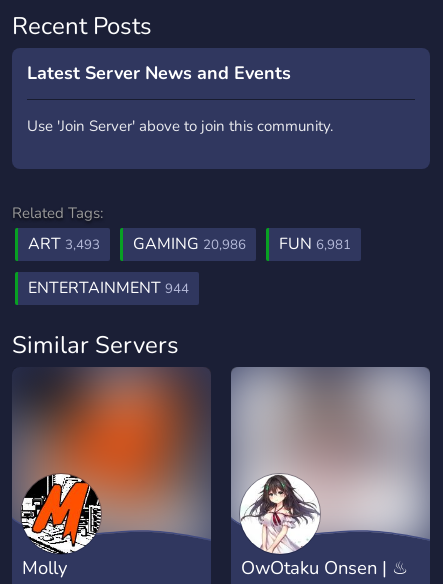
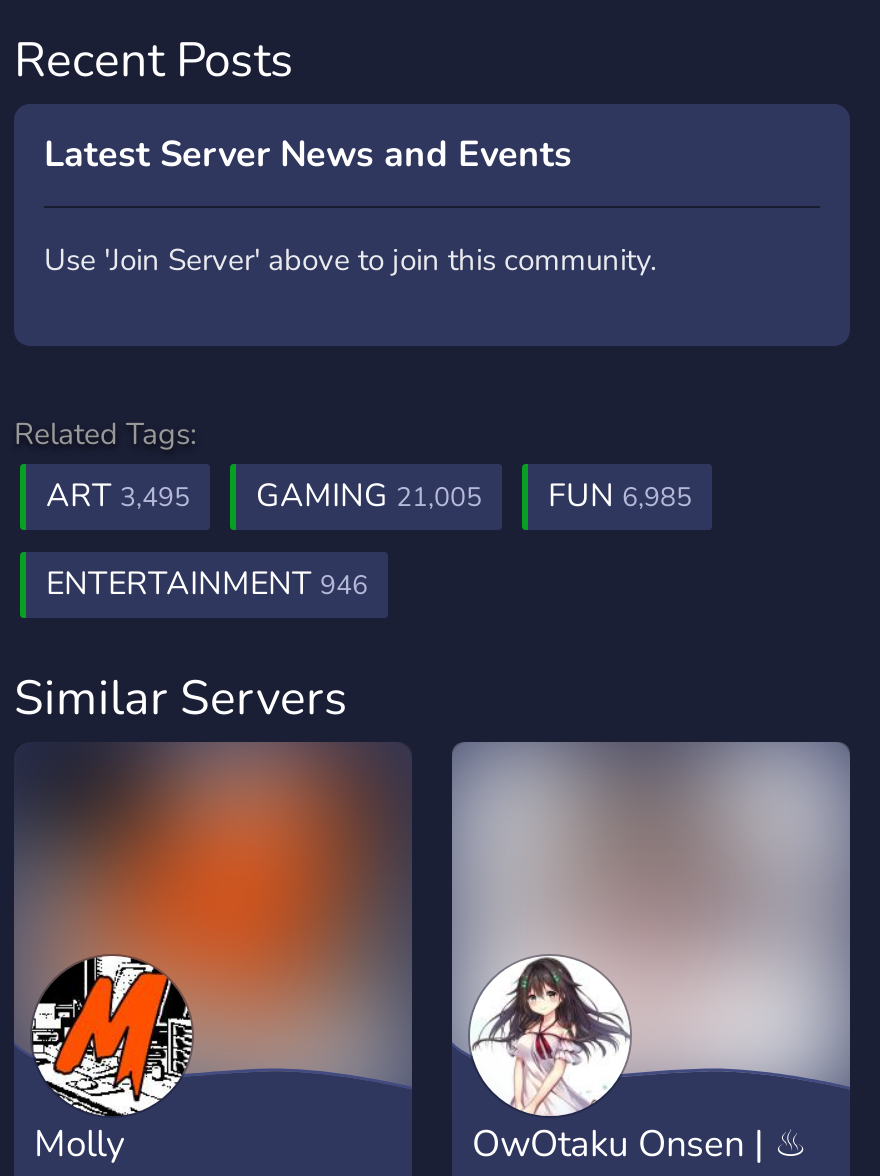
[28,233,100,255] ART 3,493 -> [46,474,190,518] ART 3,495
[133,233,246,255] GAMING 20,986 -> [256,474,482,518] GAMING 21,005
[279,233,351,255] FUN 6,981 -> [548,474,692,518] FUN 6,985
[28,277,189,299] ENTERTAINMENT 944 -> [46,562,368,606] ENTERTAINMENT 946

